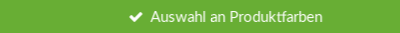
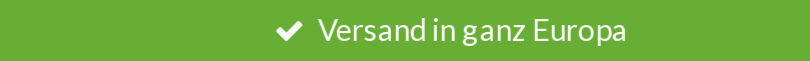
[150,9,322,24] Auswahl an Produktfarben -> [318,10,628,46] Versand in ganz Europa

